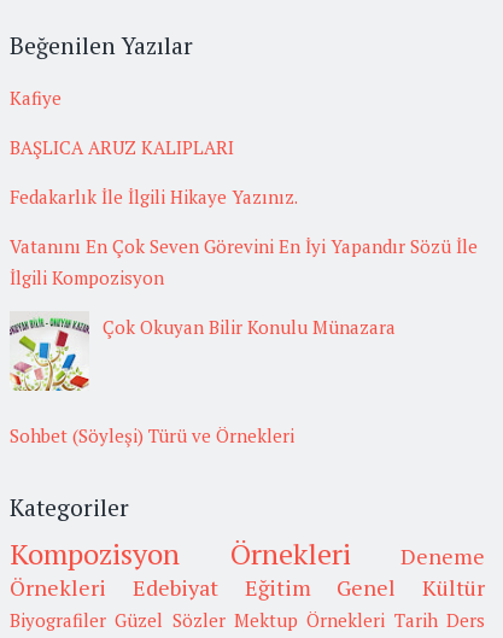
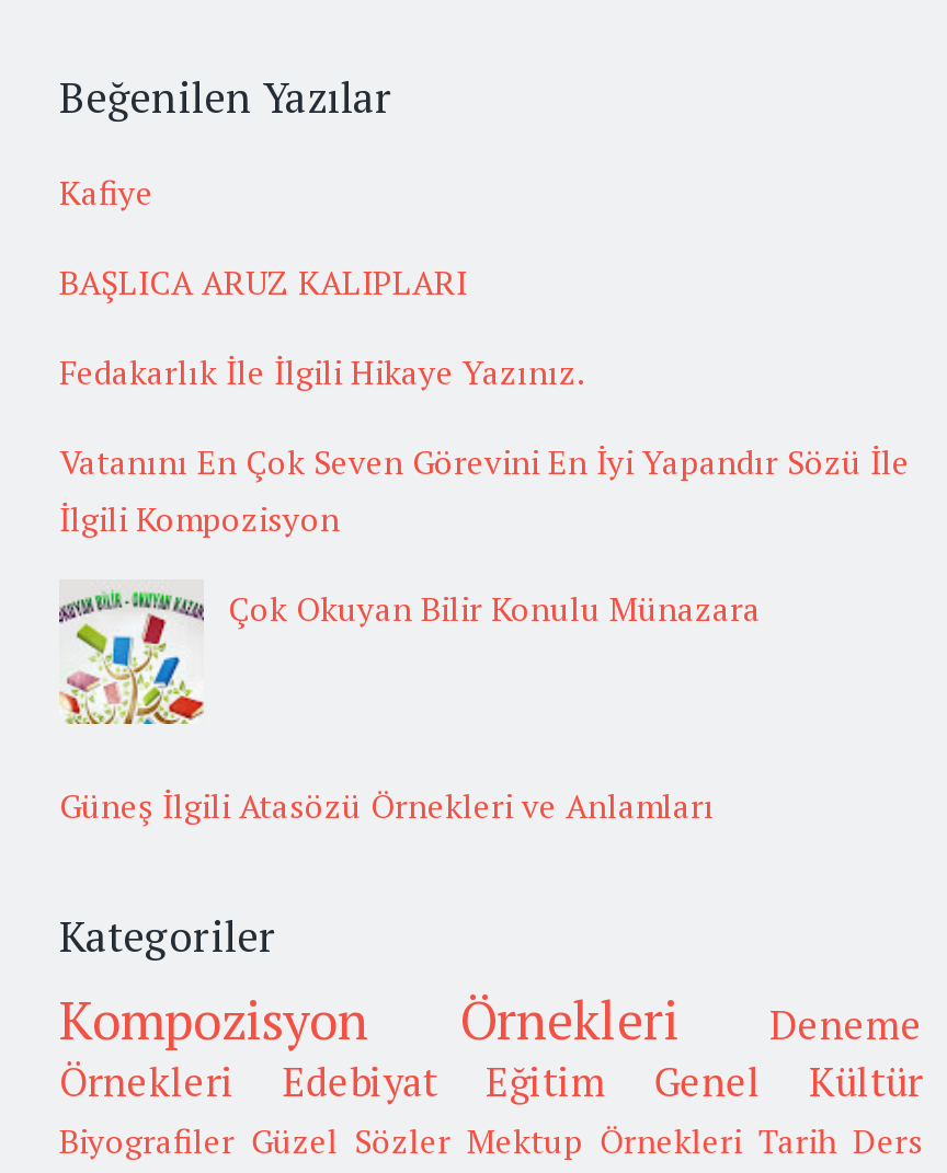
[10,423,294,447] Sohbet (Söyleşi) Türü ve Örnekleri -> [59,783,715,827] Güneş İlgili Atasözü Örnekleri ve Anlamları

